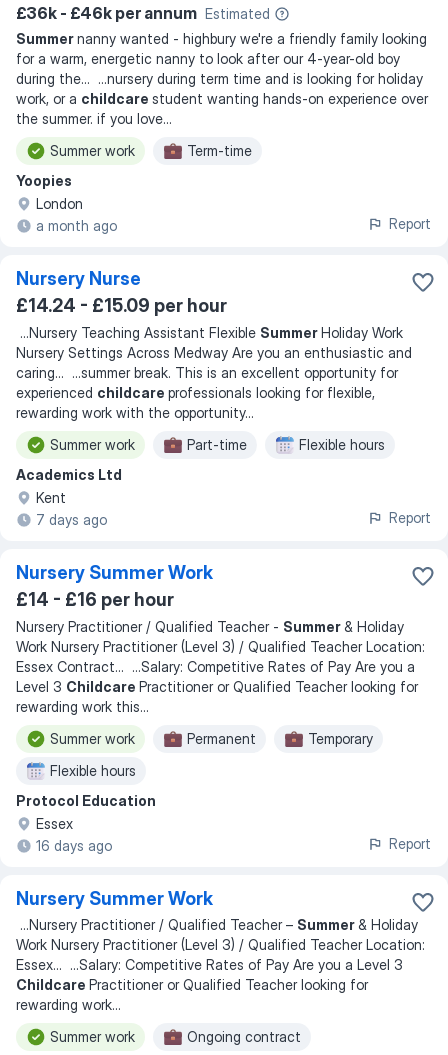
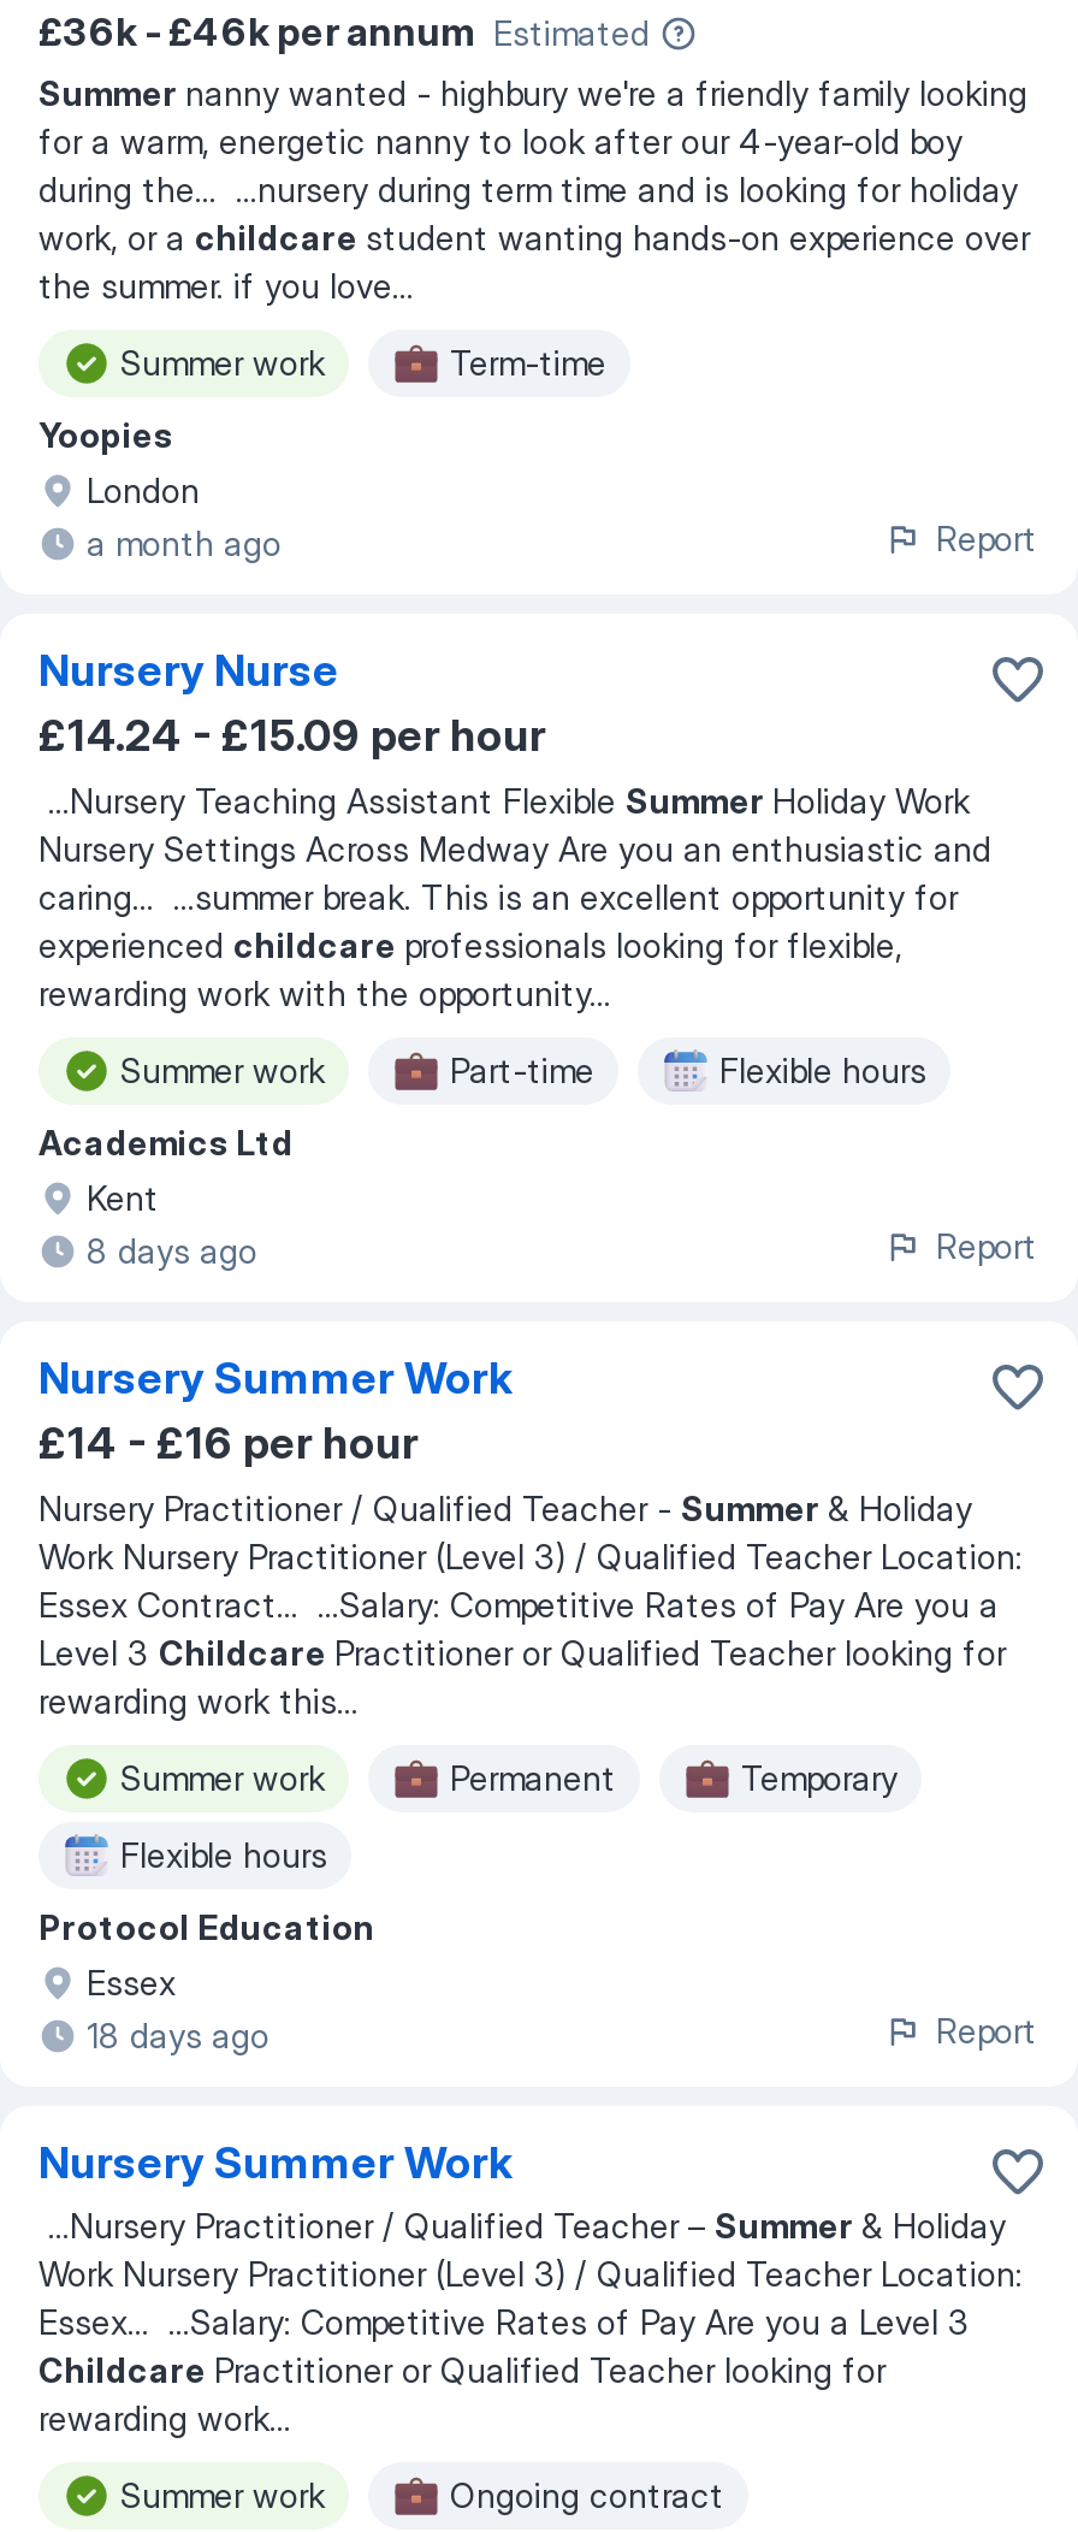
[36,511,107,528] 7 days ago -> [87,1230,257,1271] 8 days ago
[36,837,112,854] 16 days ago -> [87,2015,269,2055] 18 days ago

